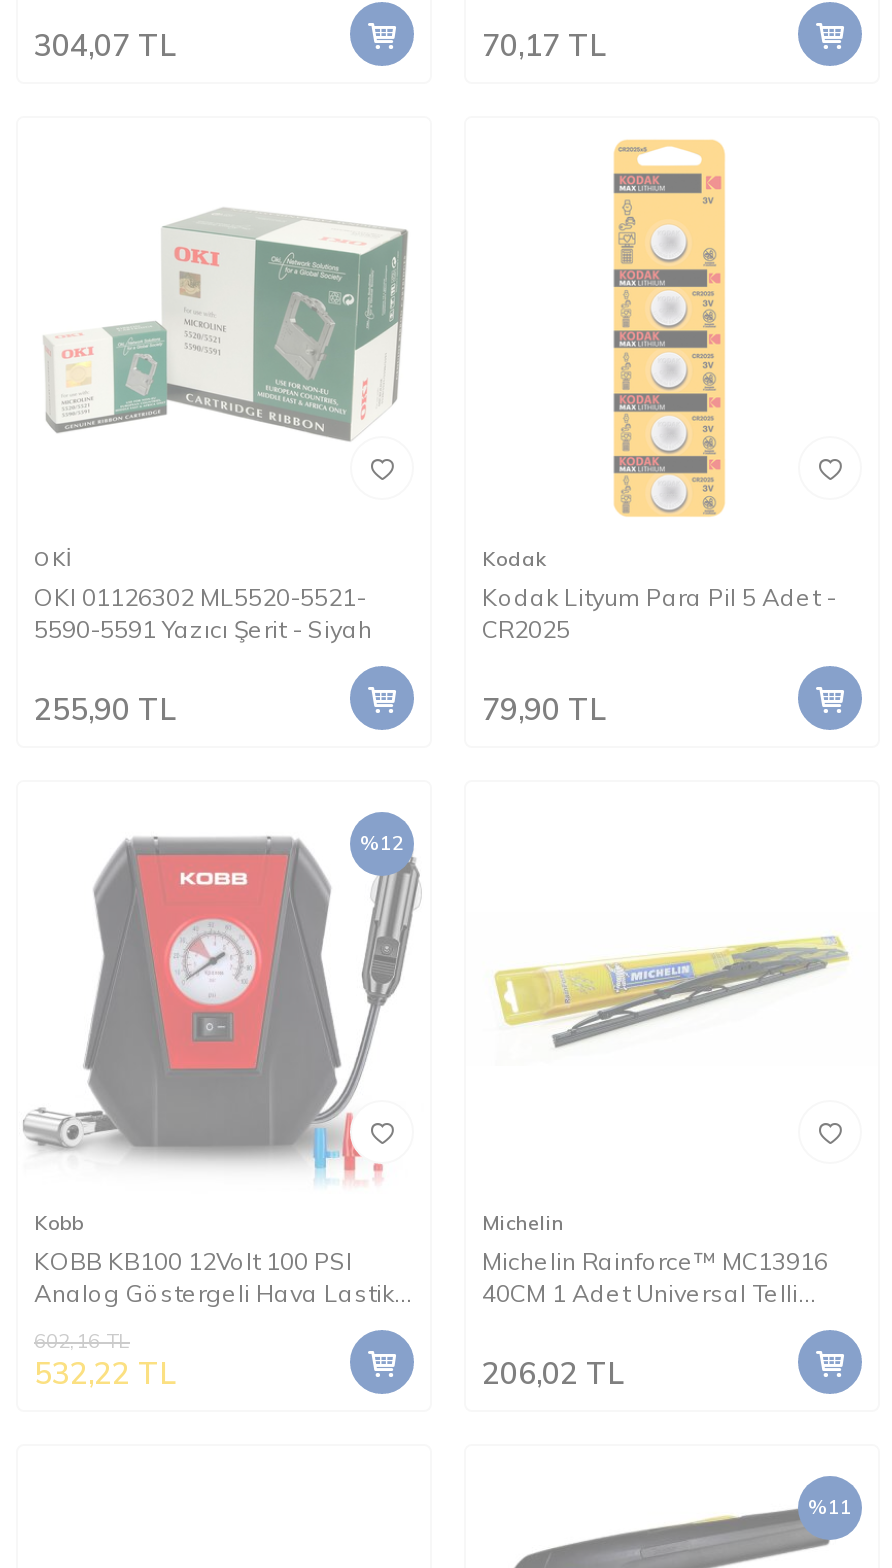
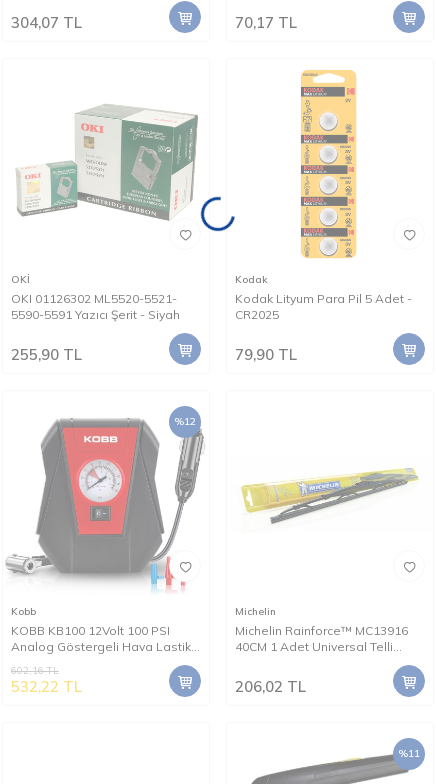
none -> [199,195,236,233] [image]

